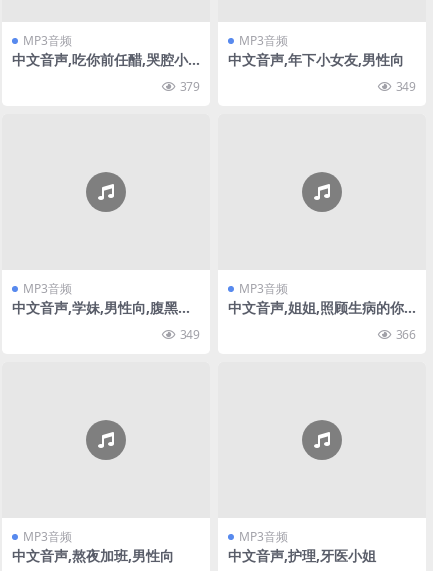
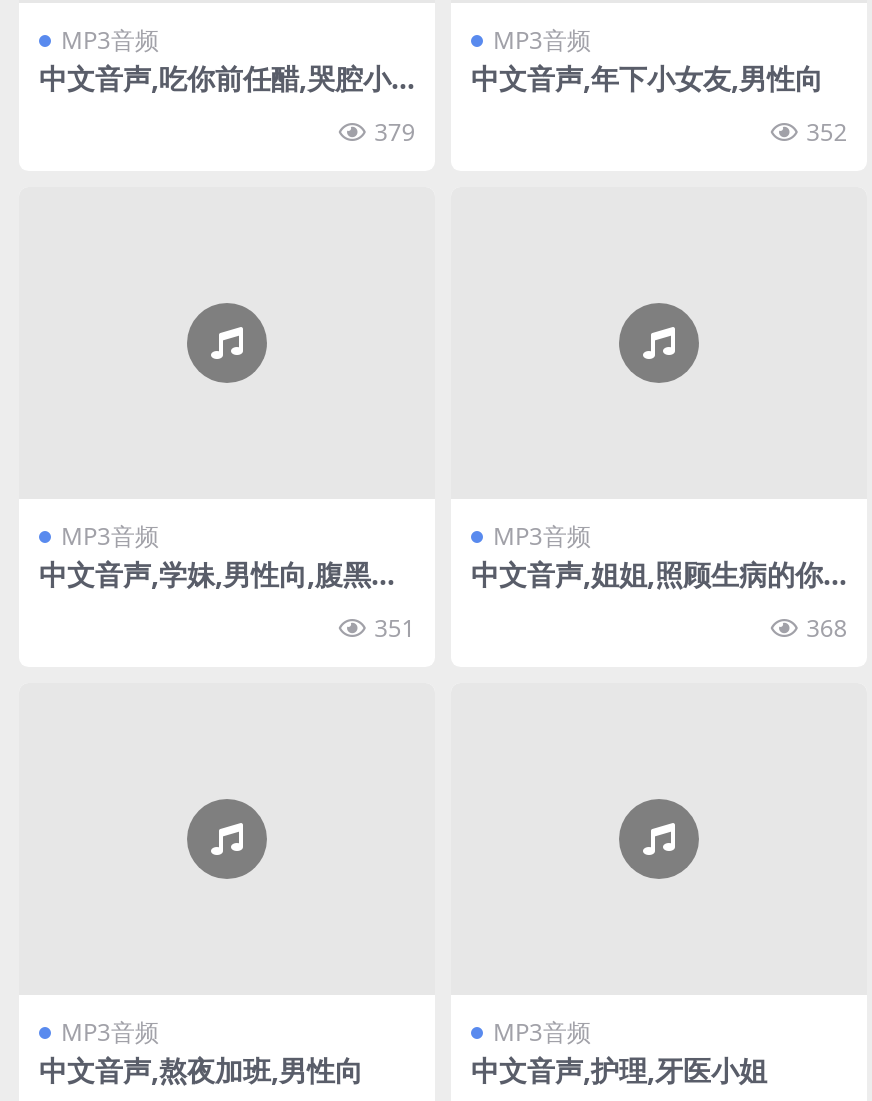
[396,78,416,95] 349 -> [806,115,847,149] 352
[180,326,200,343] 349 -> [374,611,415,645] 351
[396,326,416,343] 366 -> [806,611,847,645] 368

